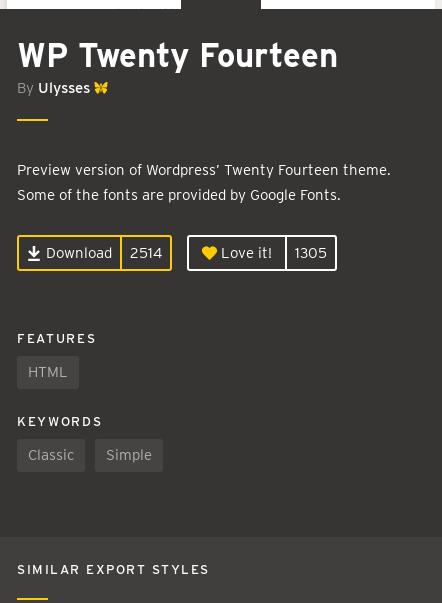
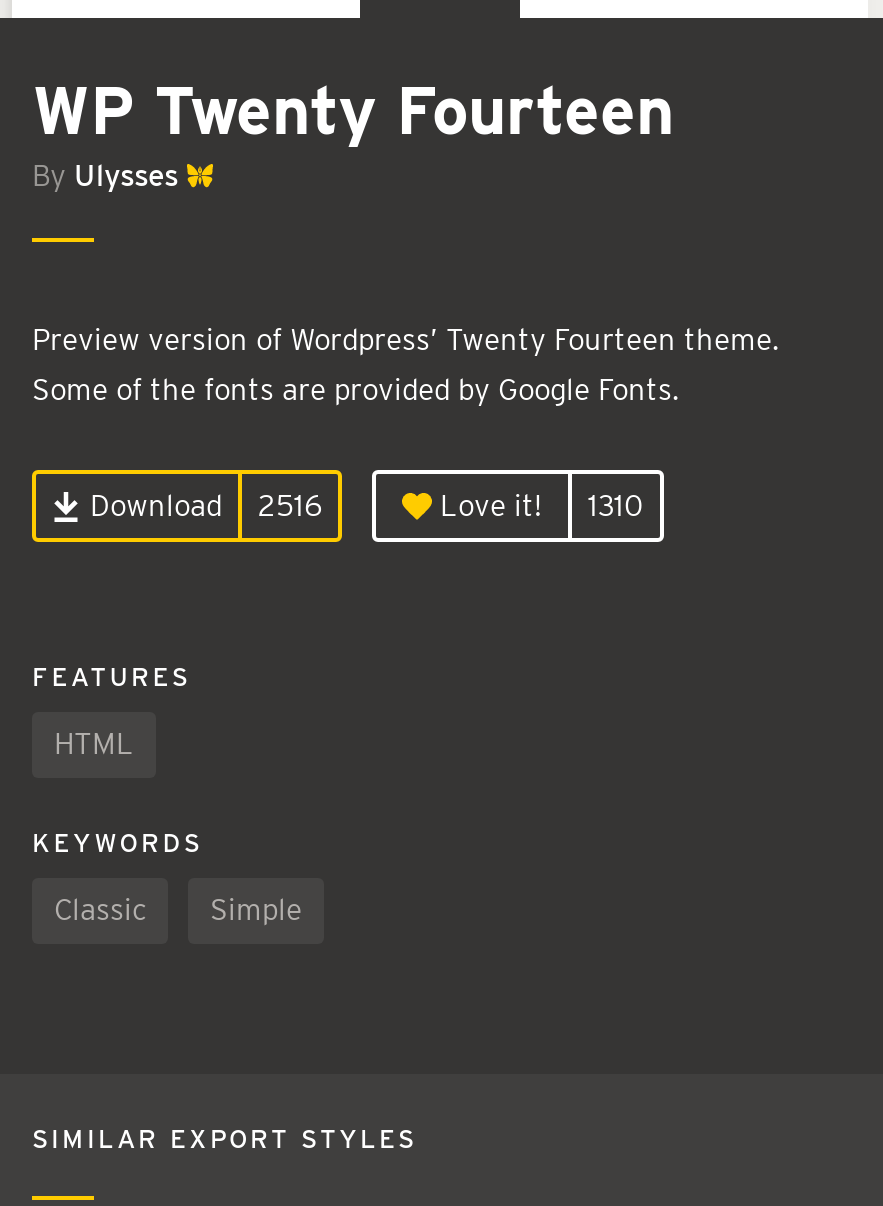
[42,244,162,262] Download 2514 -> [82,489,322,525] Download 2516
[217,244,327,262] Love it! 1305 -> [432,489,644,525] Love it! 1310

